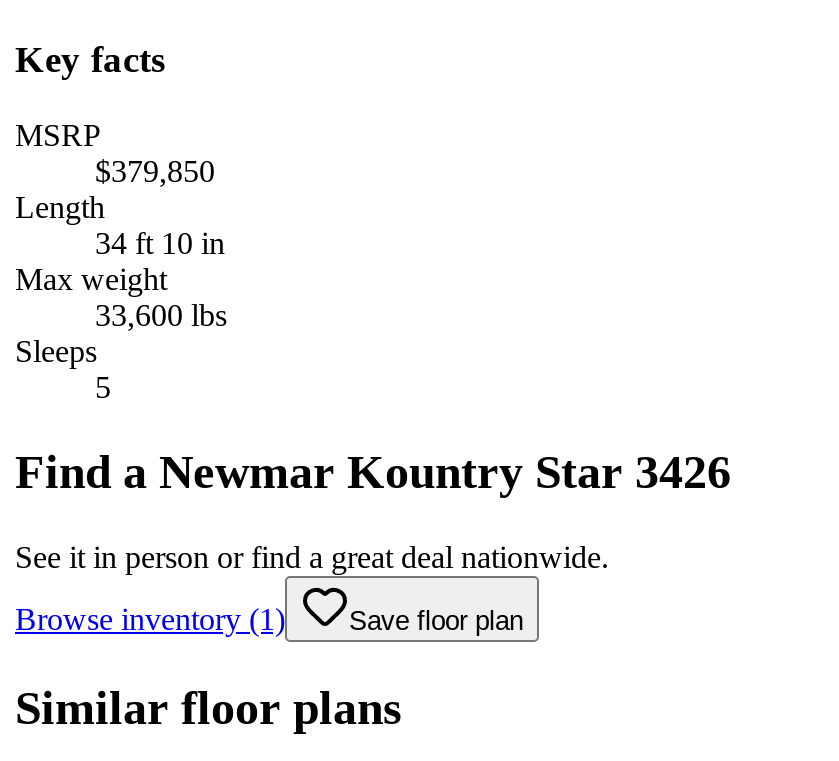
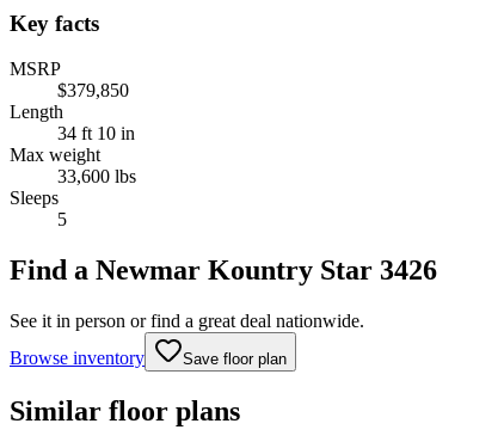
[15,602,285,636] Browse inventory (1) -> [10,348,145,368] Browse inventory

